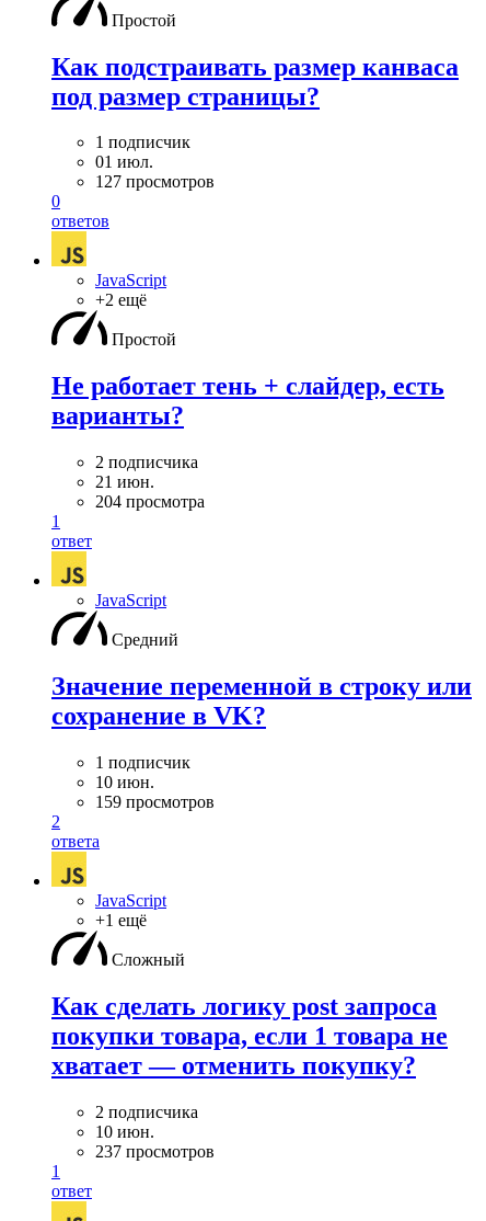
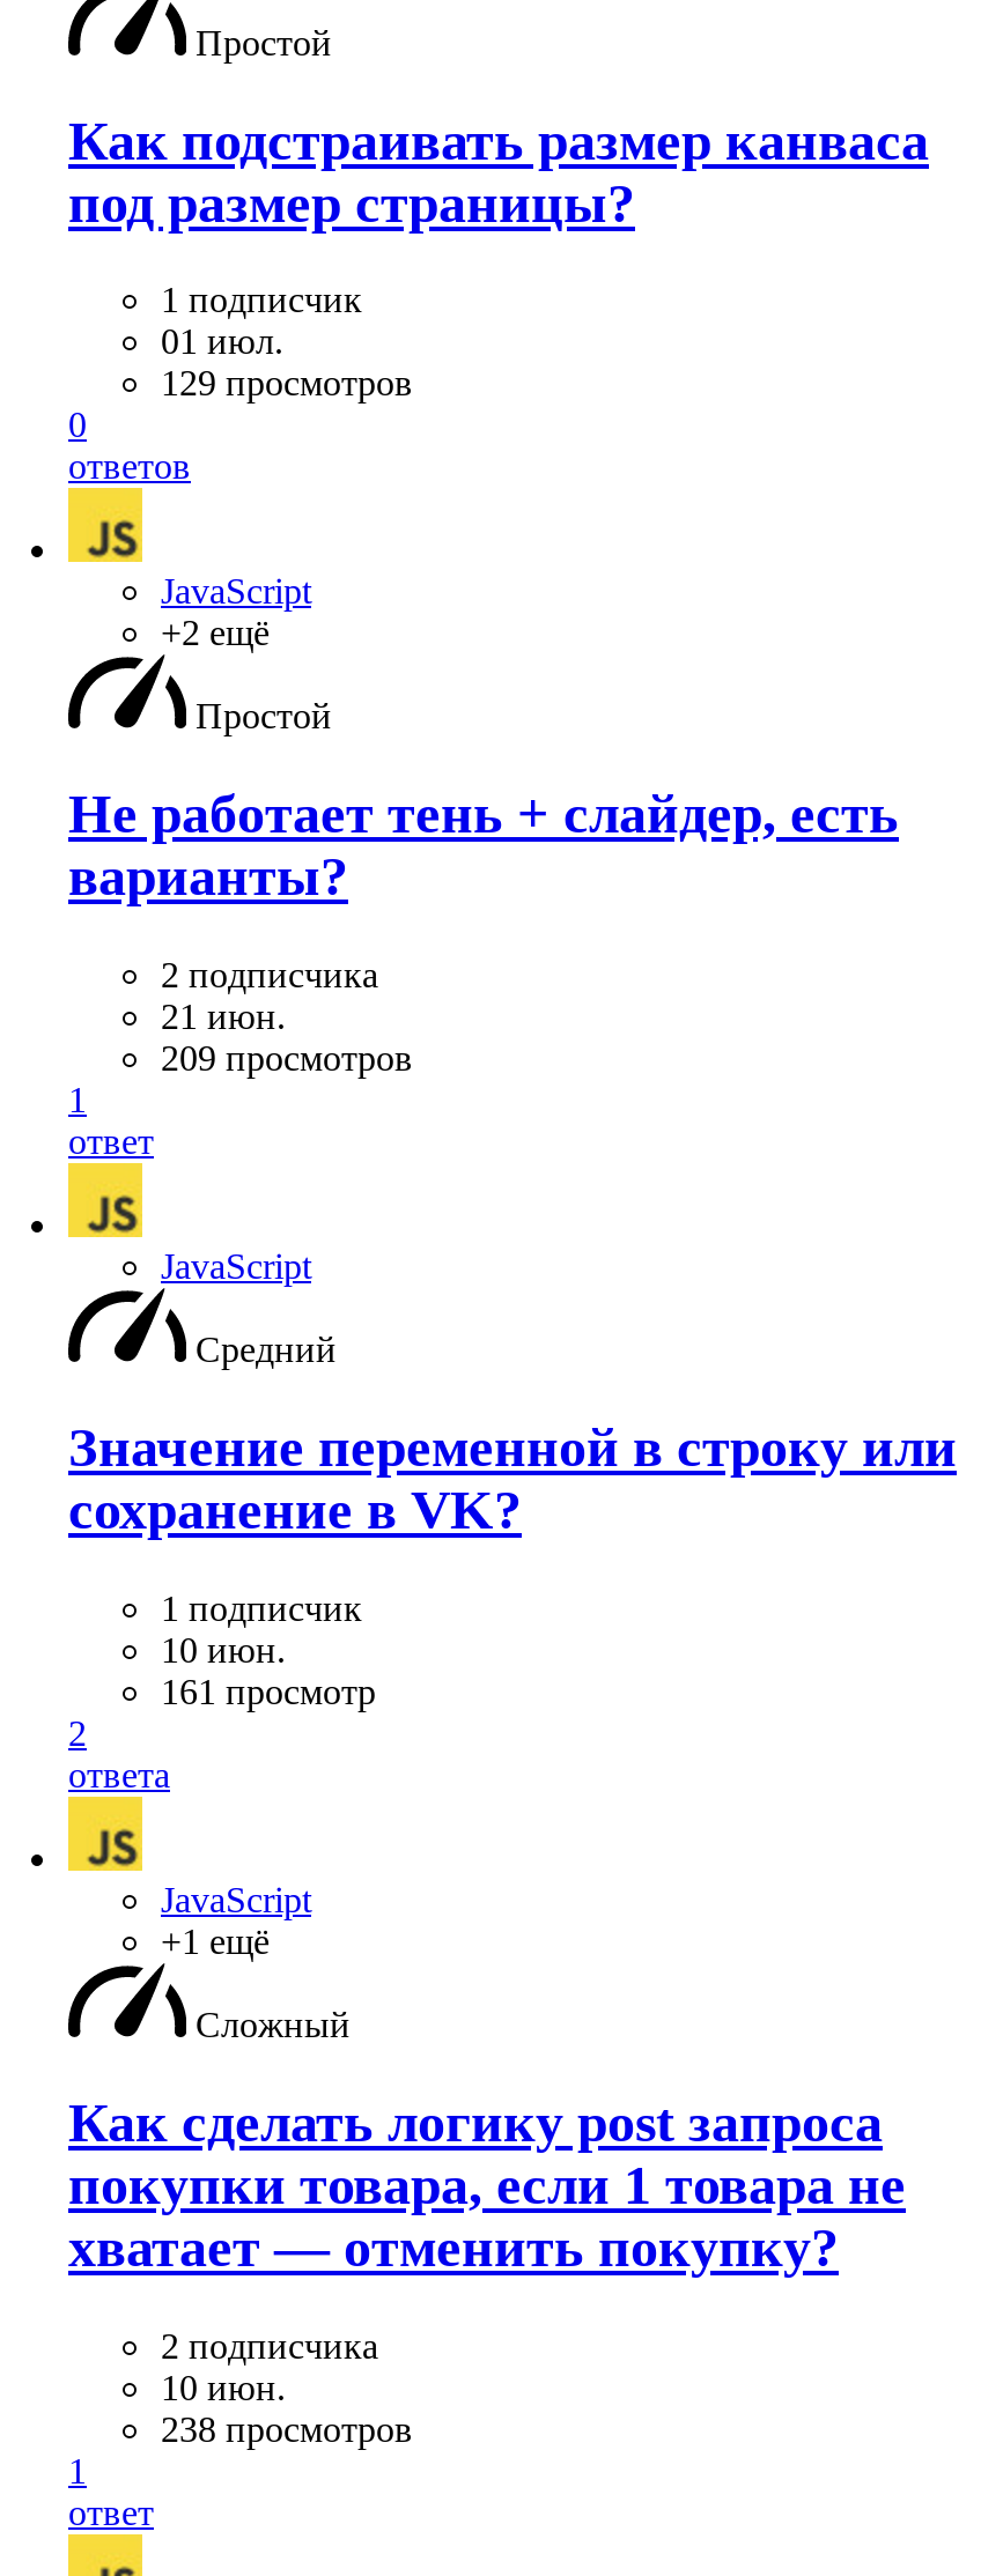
[95,173,215,191] 127 просмотров -> [161,364,413,403] 129 просмотров
[95,492,205,511] 204 просмотра -> [161,1039,413,1078] 209 просмотров
[95,792,215,811] 159 просмотров -> [161,1672,376,1711] 161 просмотр
[95,1142,215,1161] 237 просмотров -> [161,2409,413,2449] 238 просмотров

